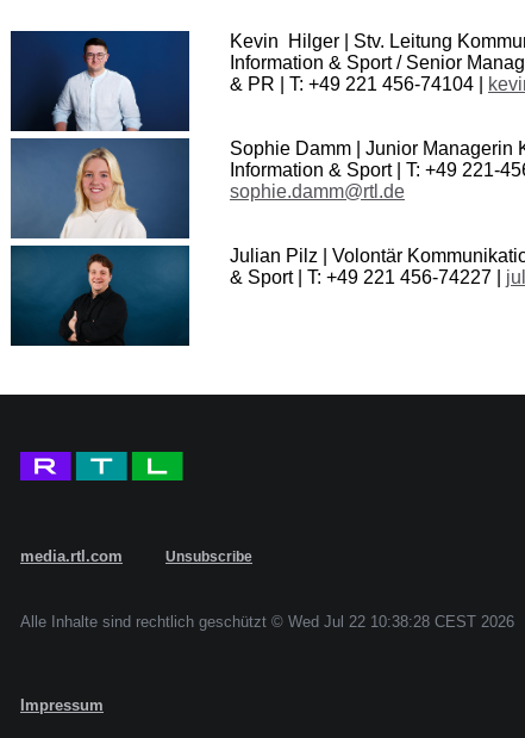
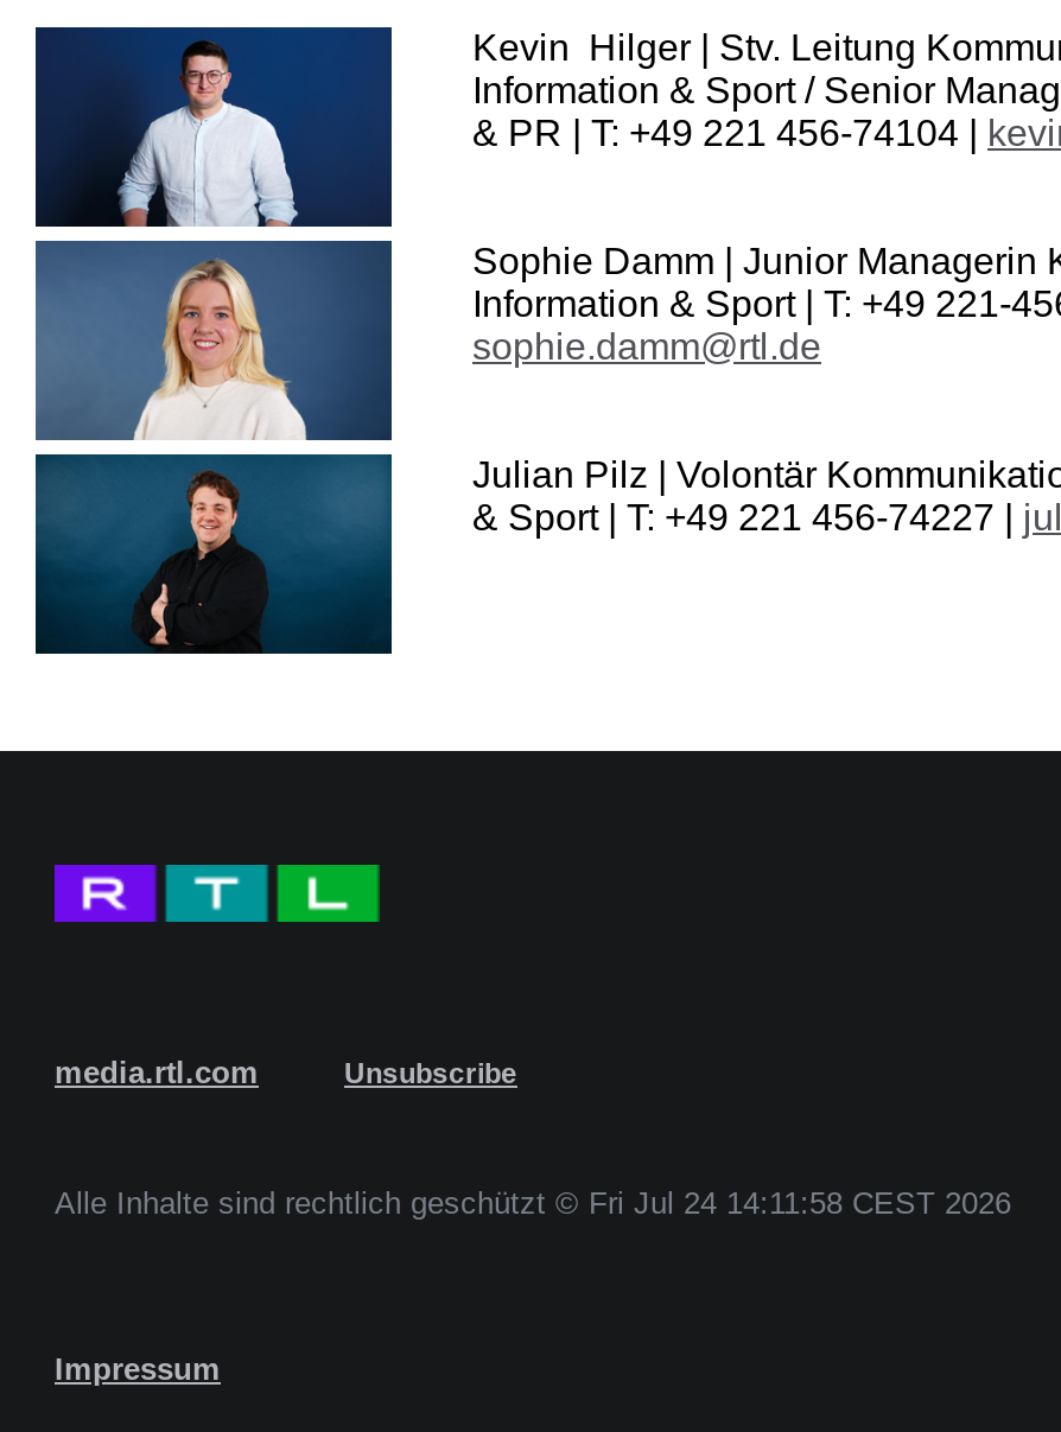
[20,613,514,631] Alle Inhalte sind rechtlich geschützt © Wed Jul 22 10:38:28 CEST 2026 -> [55,1185,1011,1221] Alle Inhalte sind rechtlich geschützt © Fri Jul 24 14:11:58 CEST 2026

